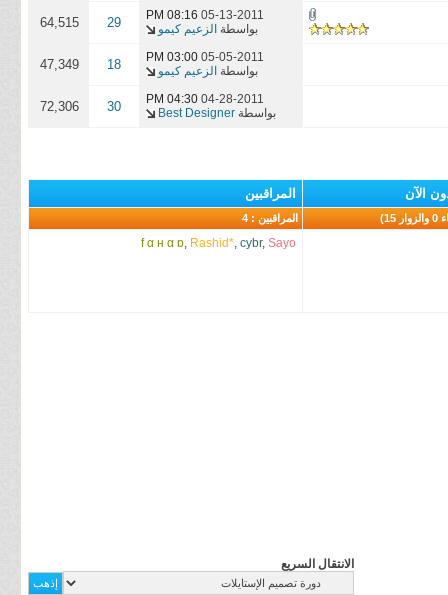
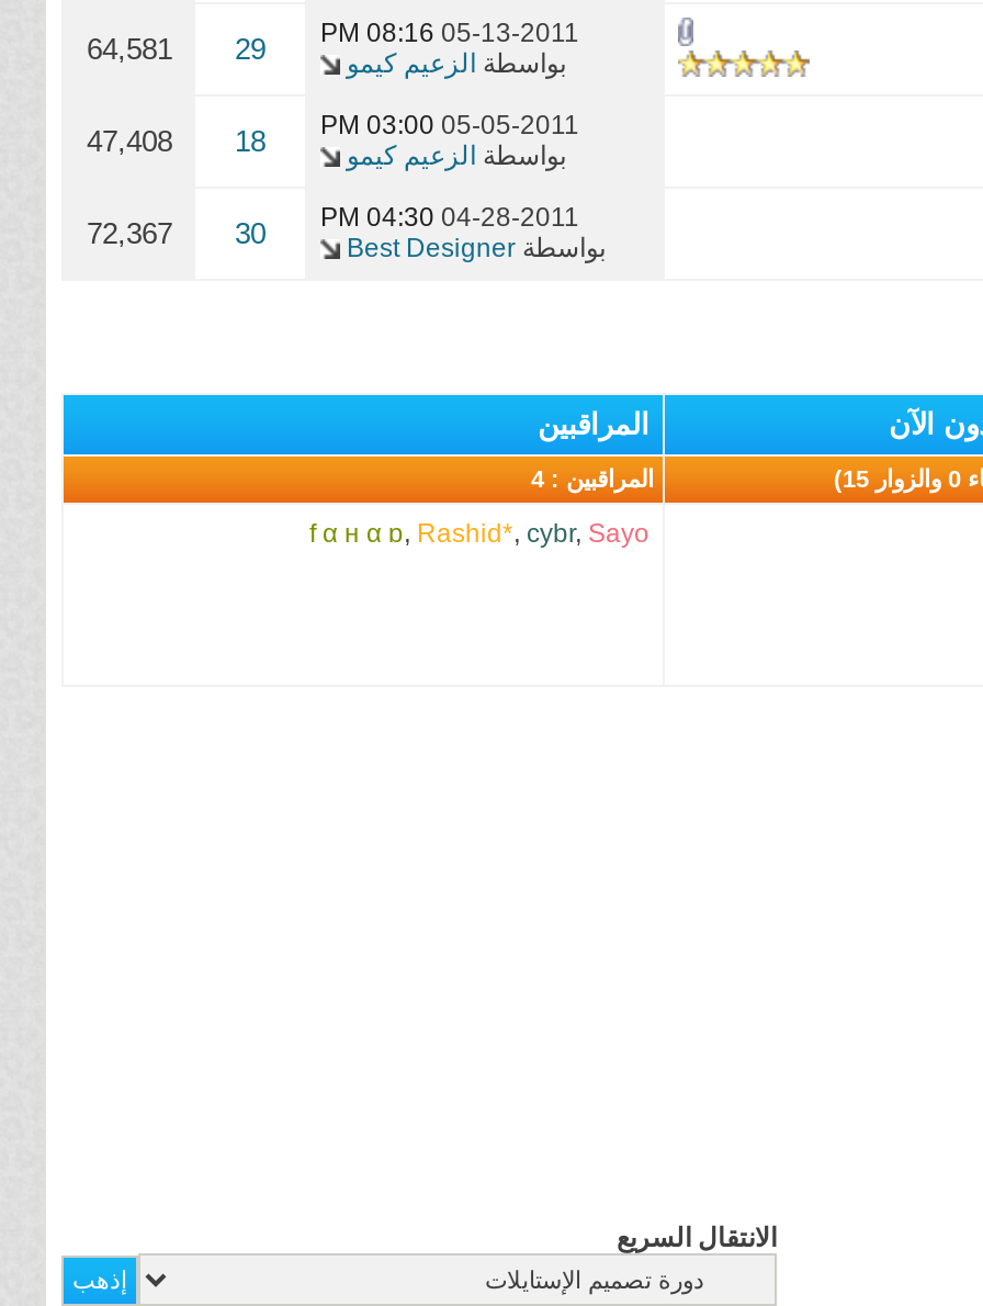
[39,15,121,30] 64,515 29 -> [87,33,265,66] 64,581 29
[39,57,121,72] 47,349 18 -> [87,125,265,158] 47,408 18
[39,99,121,114] 72,306 30 -> [87,217,265,250] 72,367 30

